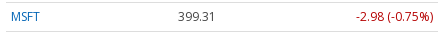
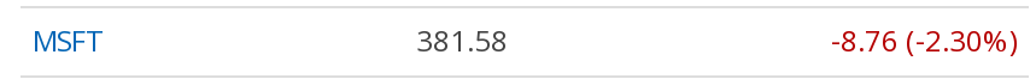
[178,8,216,25] 399.31 -> [416,20,508,61] 381.58
[356,8,433,25] -2.98 (-0.75%) -> [831,20,1017,61] -8.76 (-2.30%)

